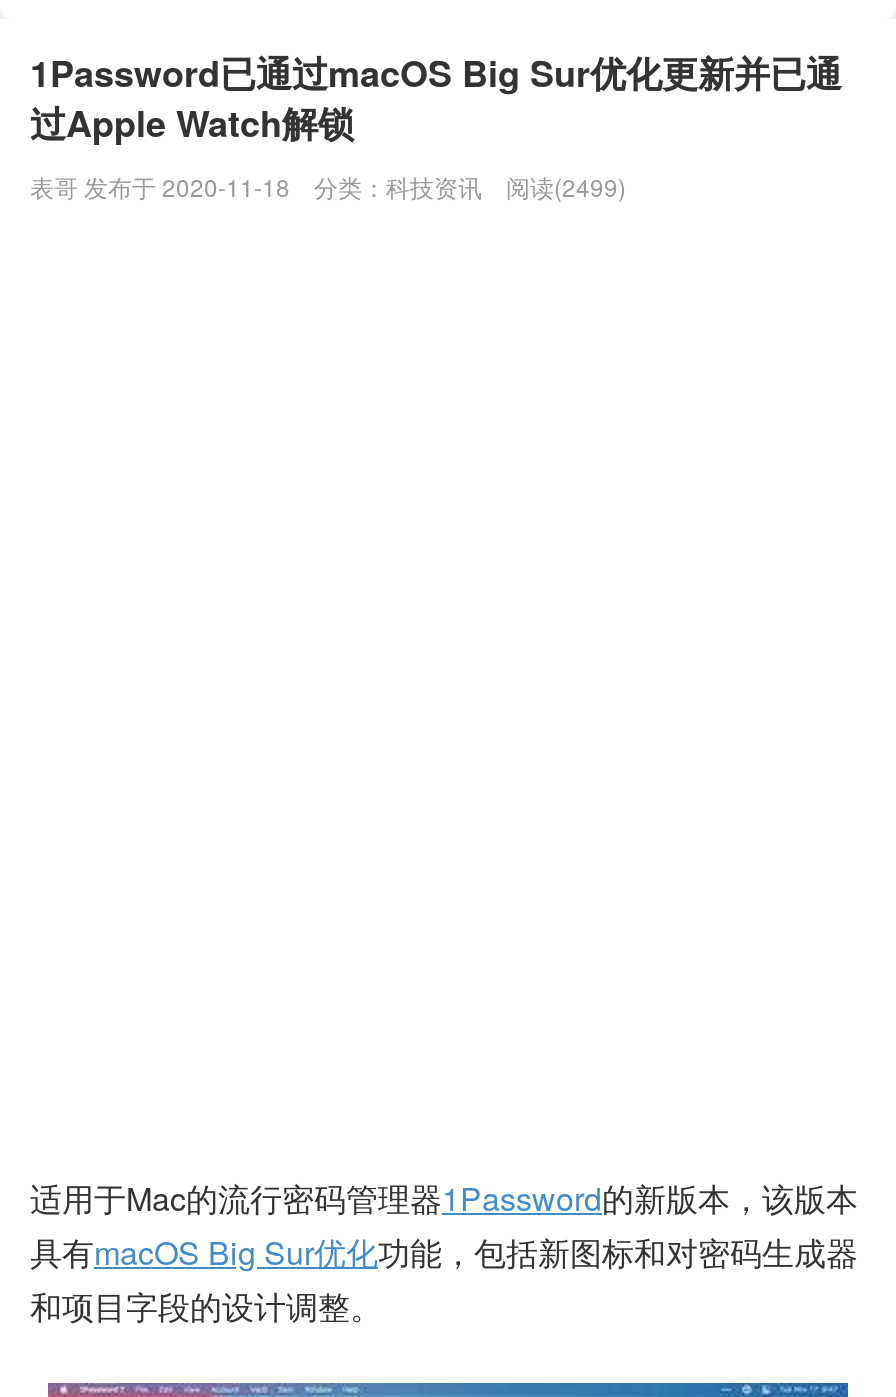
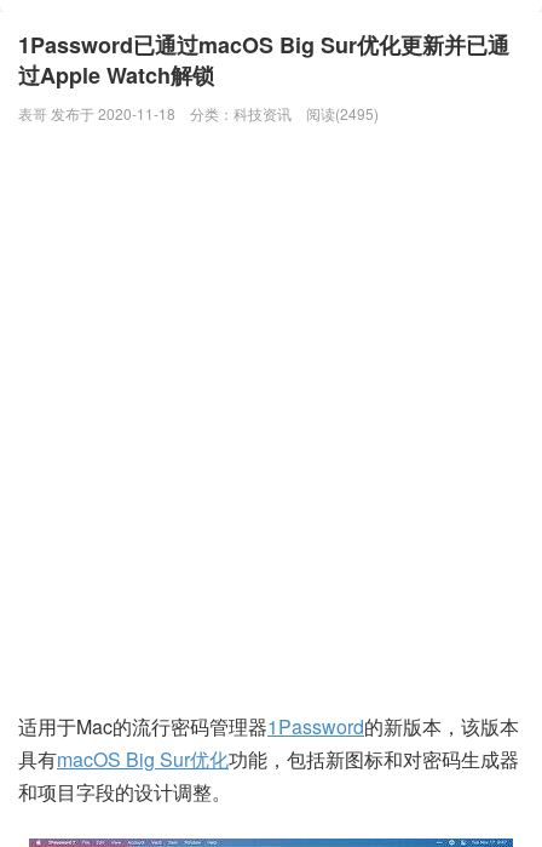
[30,169,626,203] 表哥 发布于 2020-11-18 分类：科技资讯 阅读(2499) -> [18,103,379,124] 表哥 发布于 2020-11-18 分类：科技资讯 阅读(2495)

